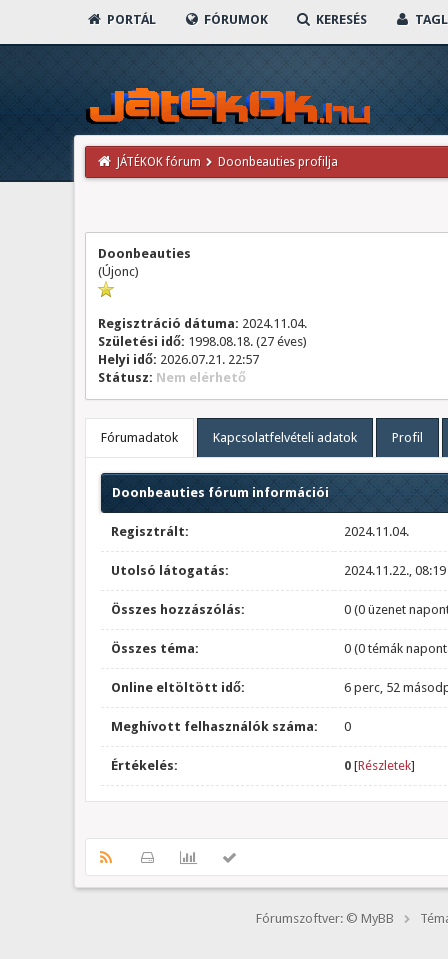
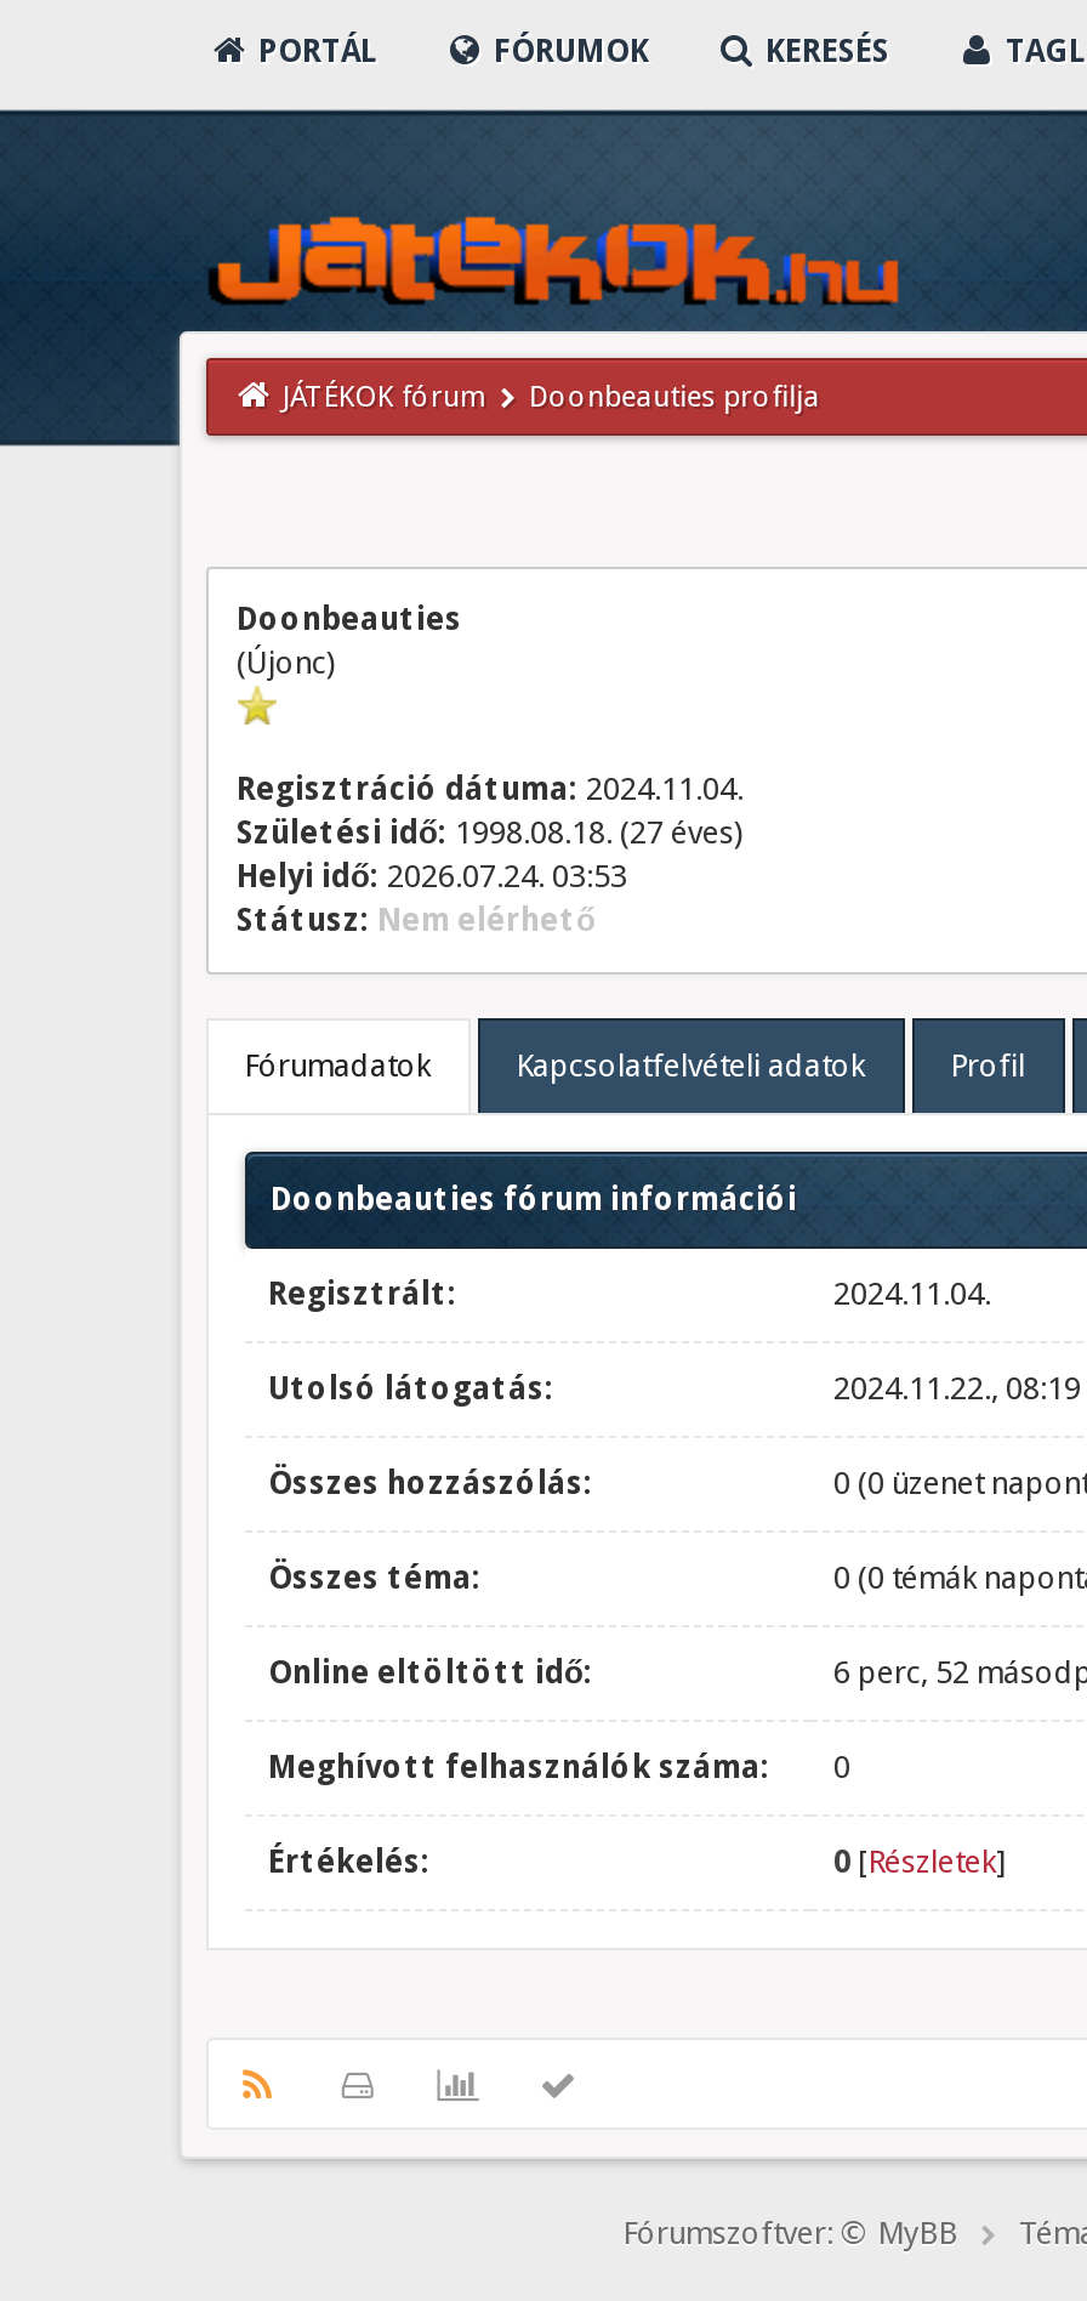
[97,352,258,367] Helyi idő: 2026.07.21. 22:57 -> [237,858,627,894] Helyi idő: 2026.07.24. 03:53

